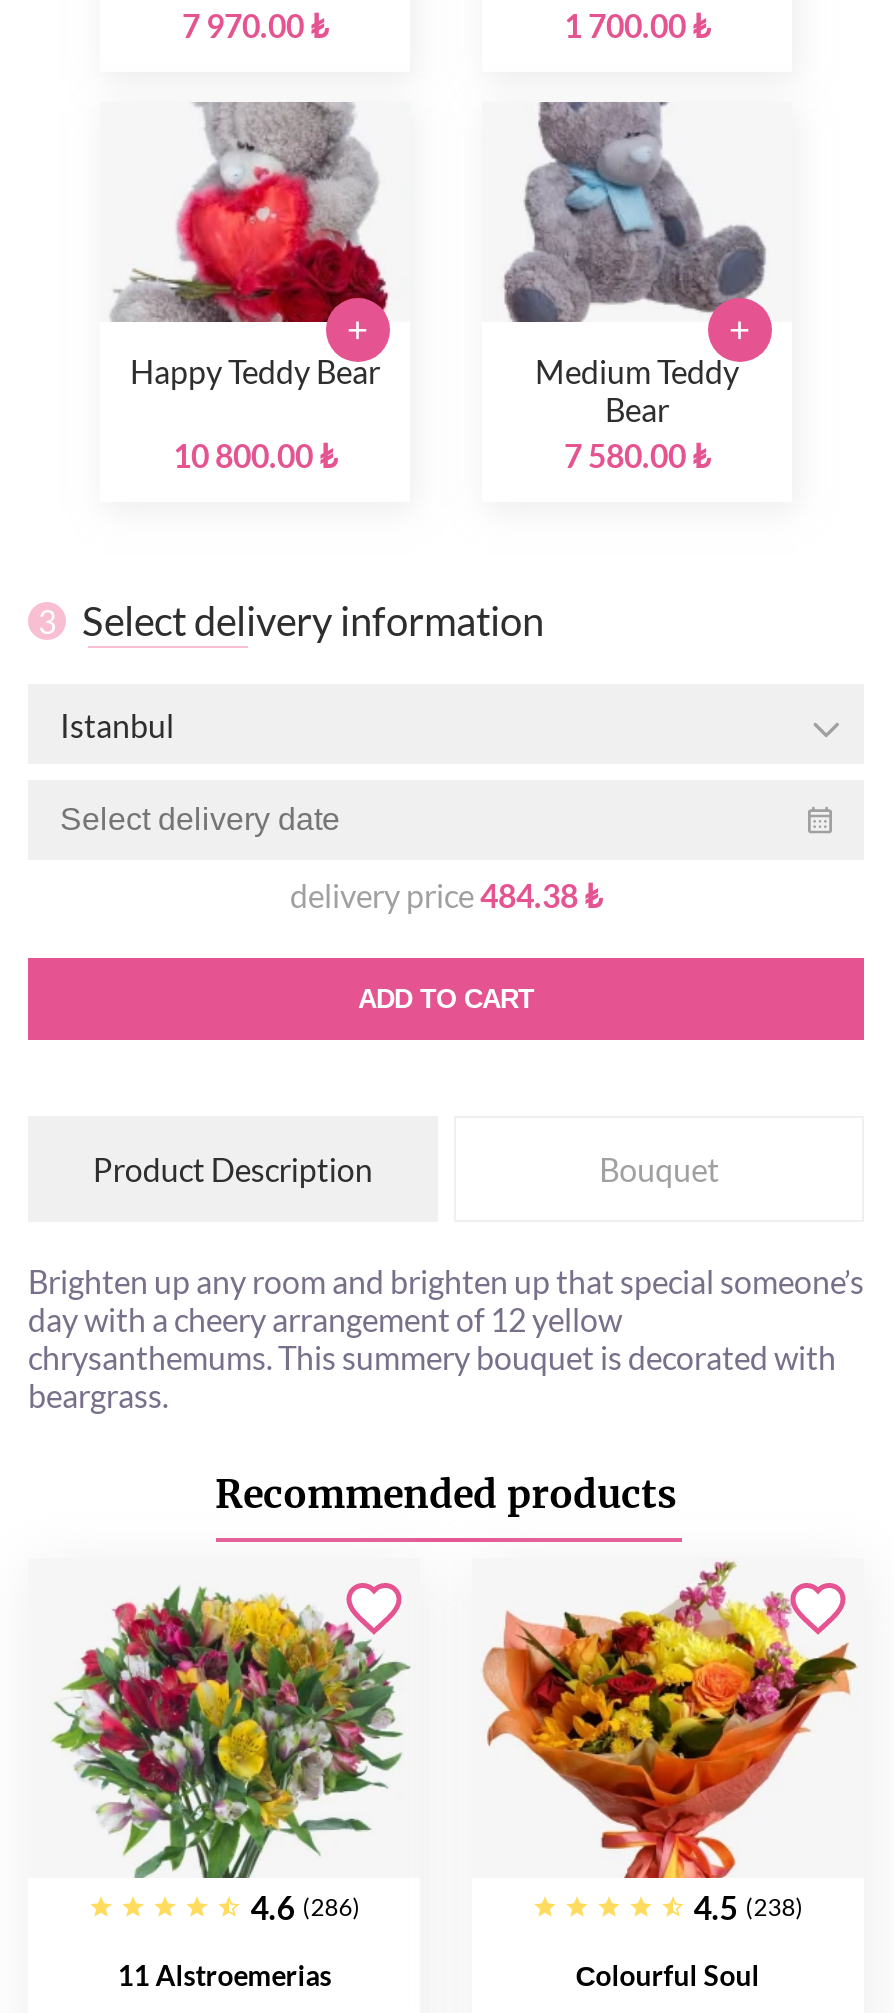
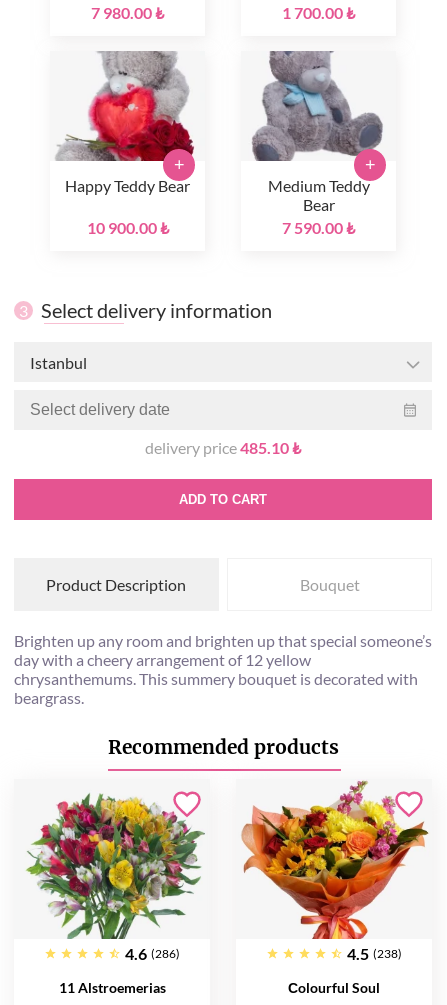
[182,6,328,44] 7 970.00 ₺ -> [91,3,164,22] 7 980.00 ₺
[173,436,337,474] 10 800.00 ₺ -> [86,218,168,237] 10 900.00 ₺
[564,436,710,474] 7 580.00 ₺ -> [282,218,355,237] 7 590.00 ₺
[290,876,602,914] delivery price 484.38 ₺ -> [145,438,301,457] delivery price 485.10 ₺

